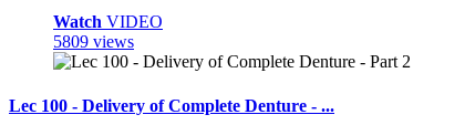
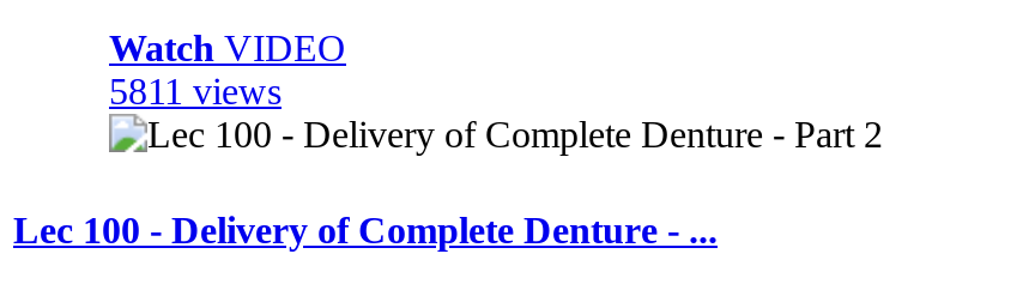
[53,32,134,51] 5809 views -> [109,71,282,112] 5811 views

